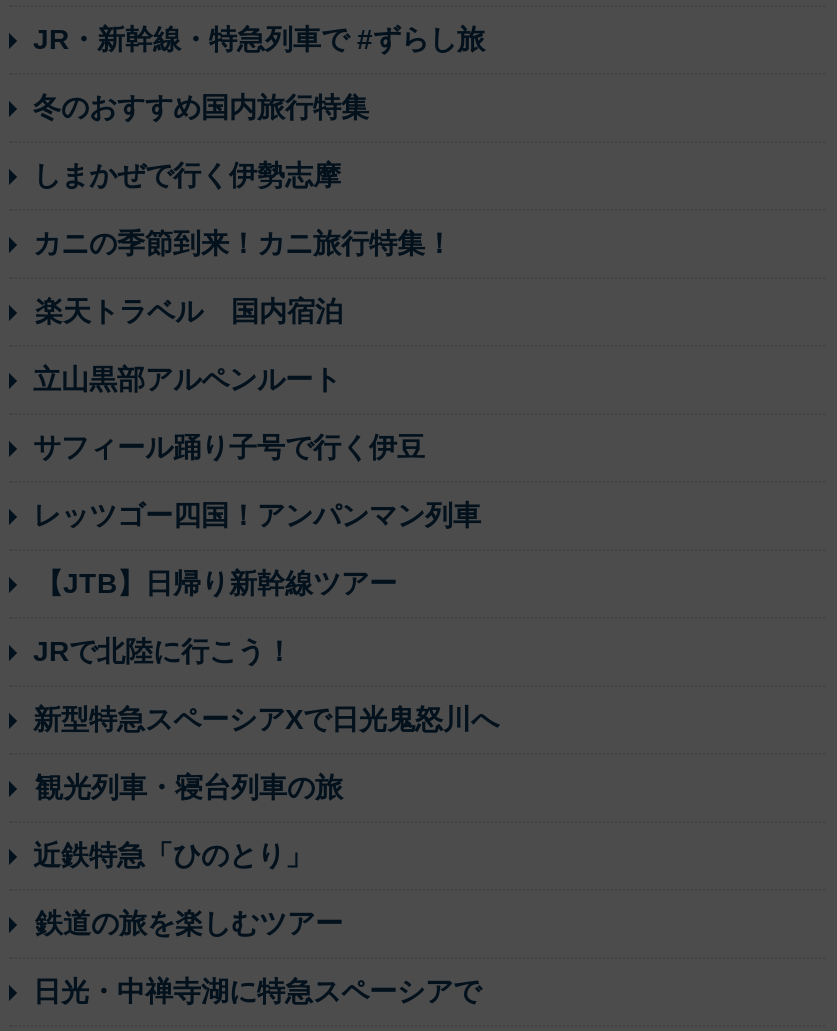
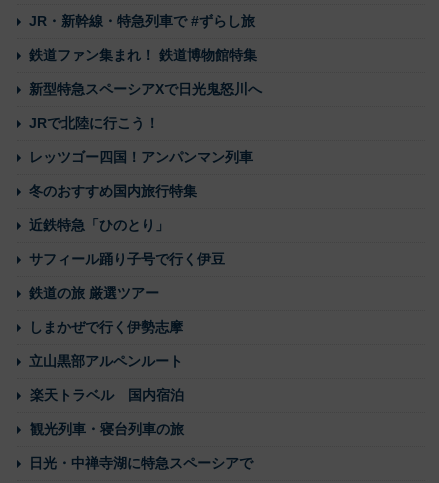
moved [33,91,481,667] -> [29,115,253,199]: JRで北陸に行こう！ | レッツゴー四国！アンパンマン列車 | 冬のおすすめ国内旅行特集
moved [33,159,343,395] -> [29,319,184,403]: しまかぜで行く伊勢志摩 | 立山黒部アルペンルート | 楽天トラベル 国内宿泊
[33,227,453,599] カニの季節到来！カニ旅行特集！ | 【JTB】日帰り新幹線ツアー -> [29,47,257,63] 鉄道ファン集まれ！ 鉄道博物館特集
moved [33,431,425,463] -> [29,251,225,267]: サフィール踊り子号で行く伊豆
moved [33,703,499,735] -> [29,81,262,97]: 新型特急スペーシアXで日光鬼怒川へ
moved [35,771,343,803] -> [30,421,184,437]: 観光列車・寝台列車の旅
moved [33,839,313,871] -> [29,217,169,233]: 近鉄特急「ひのとり」
[35,907,343,939] 鉄道の旅を楽しむツアー -> [29,285,159,301] 鉄道の旅 厳選ツアー

